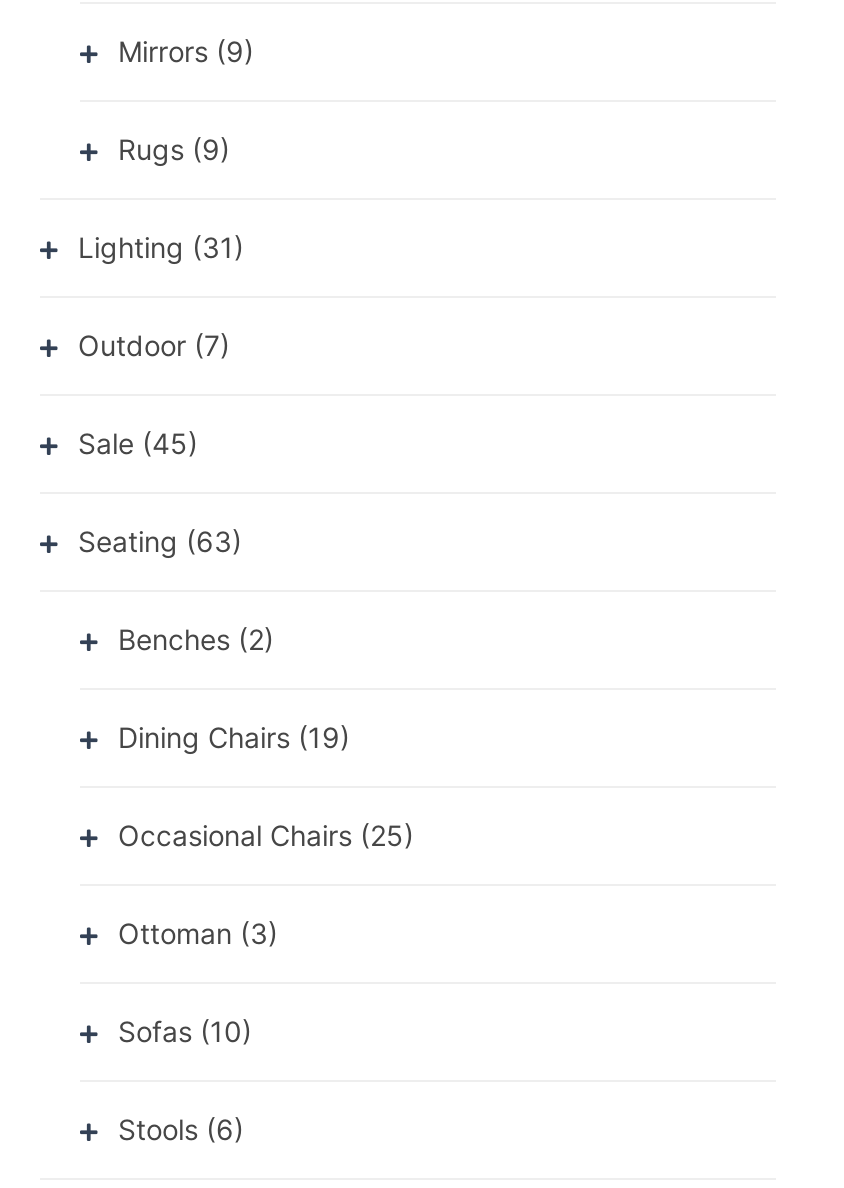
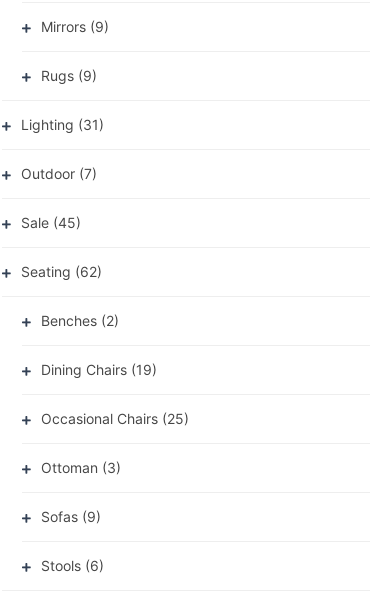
[78,524,242,558] Seating (63) -> [21,263,102,280] Seating (62)
[118,1014,252,1048] Sofas (10) -> [41,508,101,525] Sofas (9)

